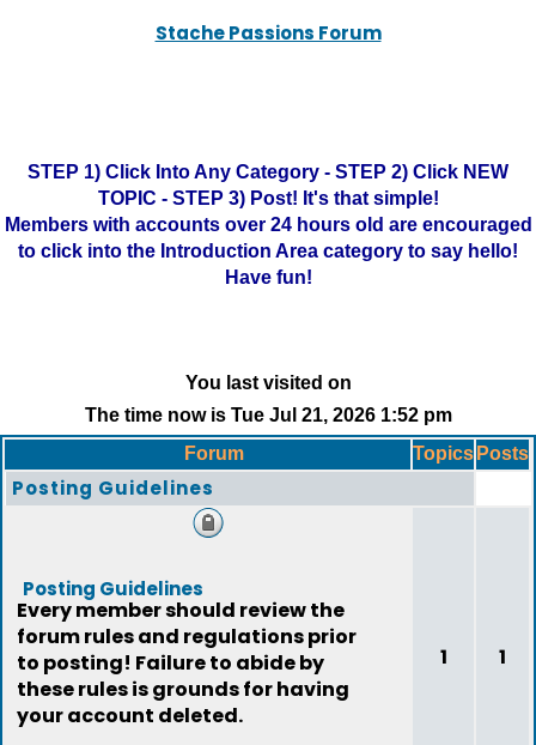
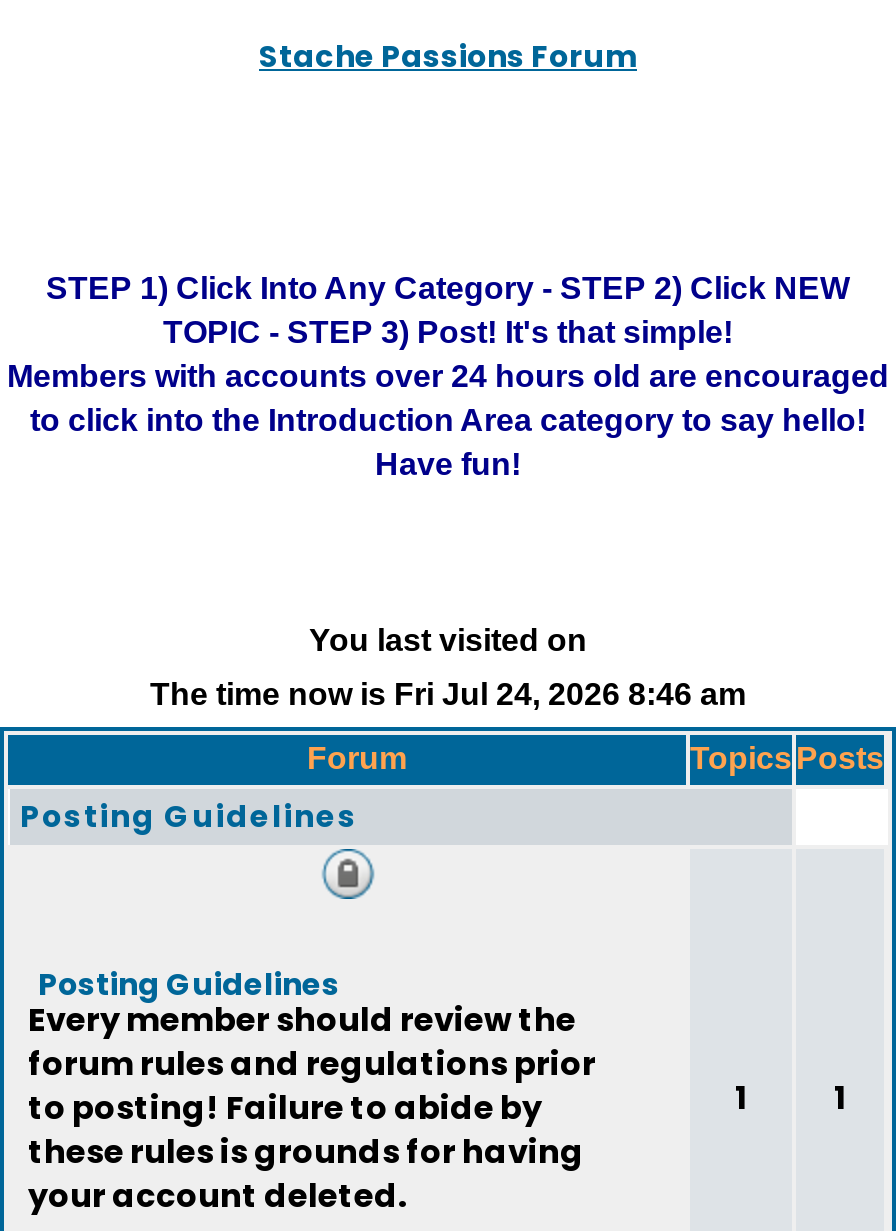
[84,405,452,425] The time now is Tue Jul 21, 2026 1:52 pm -> [150,677,746,711] The time now is Fri Jul 24, 2026 8:46 am

